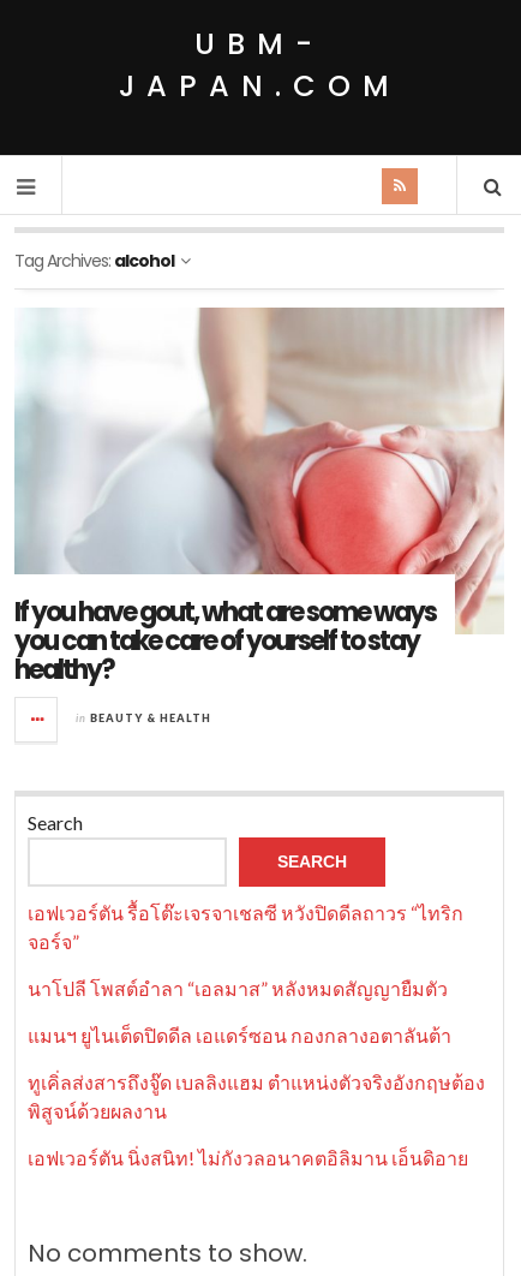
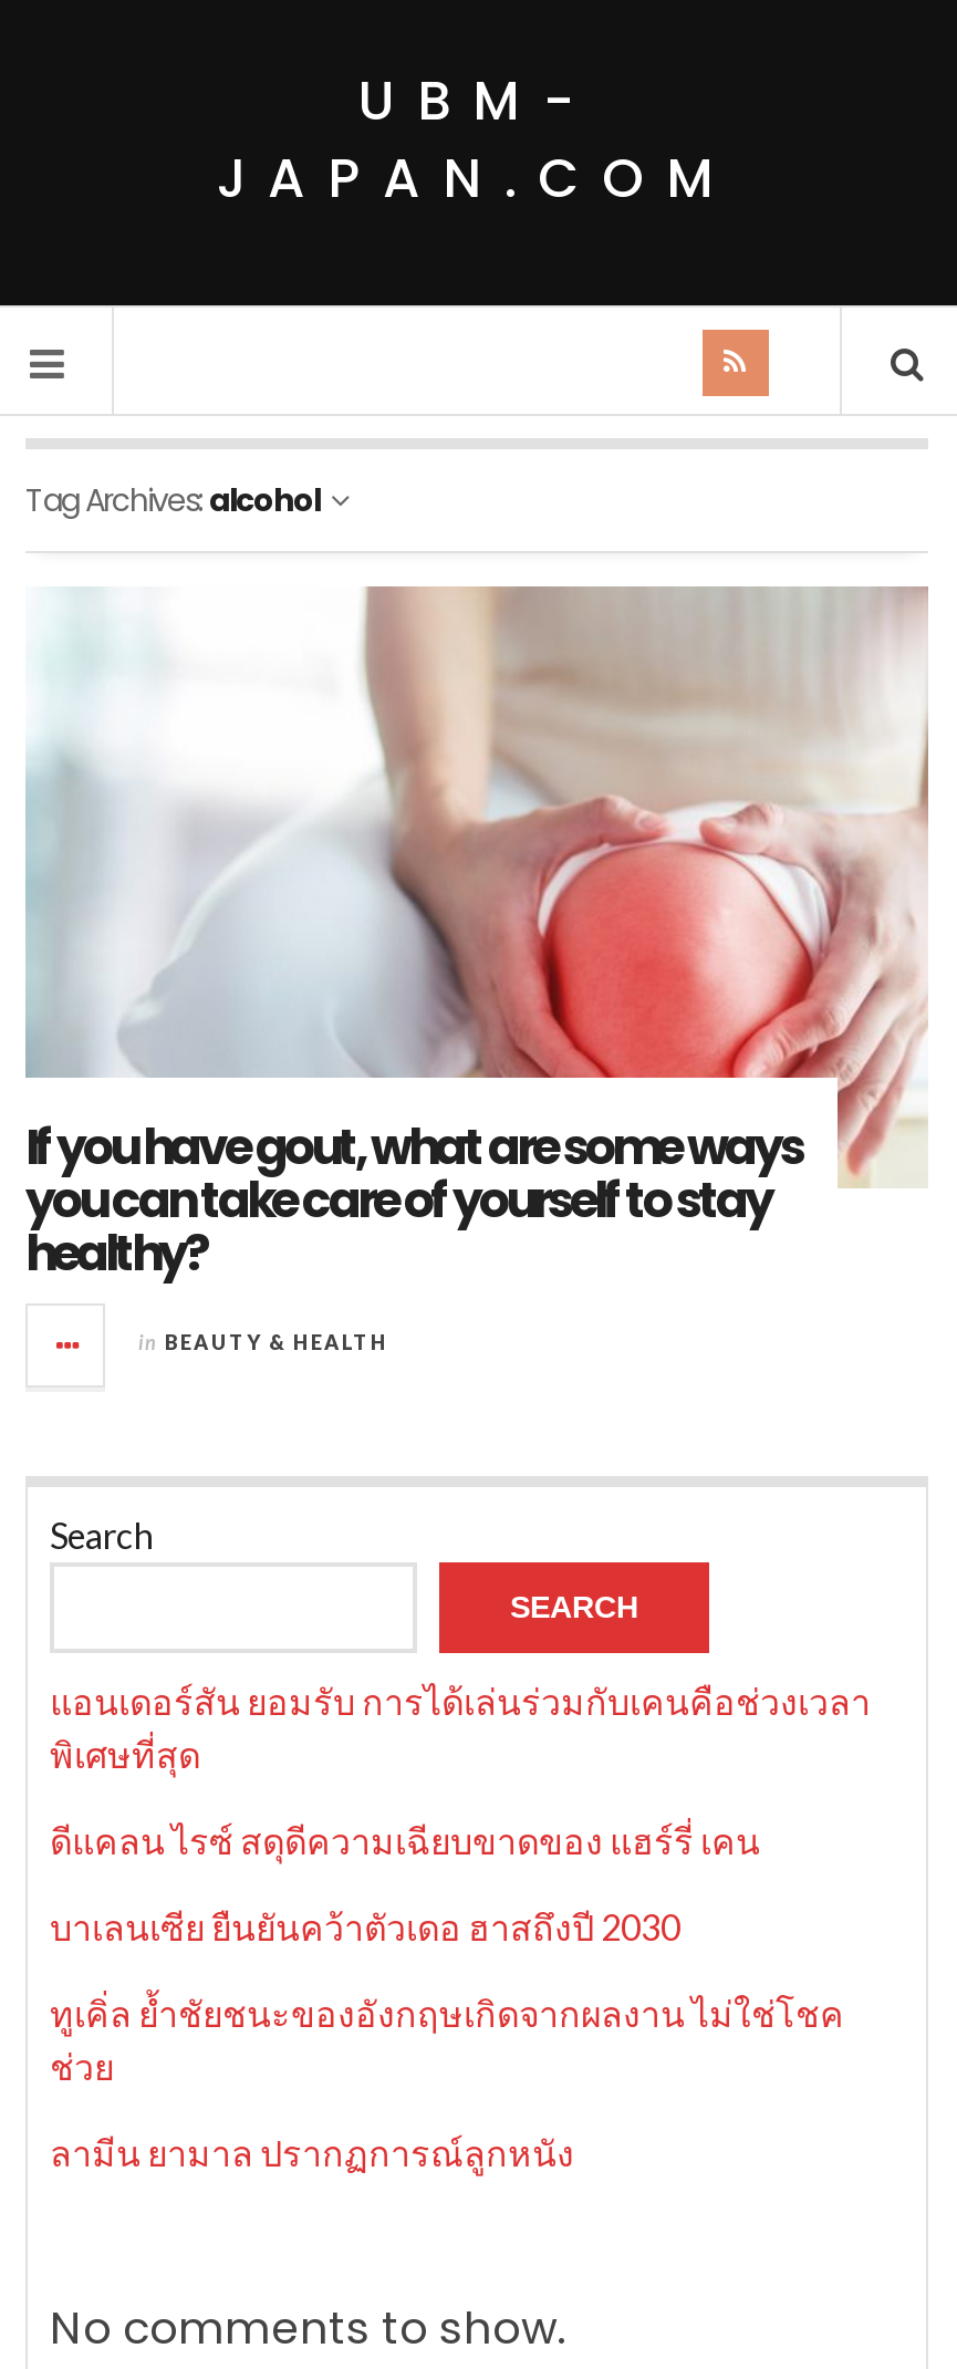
[28,901,463,953] เอฟเวอร์ตัน รื้อโต๊ะเจรจาเชลซี หวังปิดดีลถาวร “ไทริก | จอร์จ” -> [50,1680,871,1775] แอนเดอร์สัน ยอมรับ การได้เล่นร่วมกับเคนคือช่วงเวลา | พิเศษที่สุด
[28,977,448,1000] นาโปลี โพสต์อำลา “เอลมาส” หลังหมดสัญญายืมตัว -> [50,1819,760,1861] ดีแคลน ไรซ์ สดุดีความเฉียบขาดของ แฮร์รี่ เคน
[28,1024,451,1047] แมนฯ ยูไนเต็ดปิดดีล เอแดร์ซอน กองกลางอตาลันต้า -> [50,1905,680,1947] บาเลนเซีย ยืนยันคว้าตัวเดอ ฮาสถึงปี 2030
[28,1071,485,1122] ทูเคิ่ลส่งสารถึงจู๊ด เบลลิงแฮม ตำแหน่งตัวจริงอังกฤษต้อง | พิสูจน์ด้วยผลงาน -> [50,1992,844,2087] ทูเคิ่ล ย้ำชัยชนะของอังกฤษเกิดจากผลงาน ไม่ใช่โชค | ช่วย
[28,1146,468,1169] เอฟเวอร์ตัน นิ่งสนิท! ไม่กังวลอนาคตอิลิมาน เอ็นดิอาย -> [50,2131,574,2173] ลามีน ยามาล ปรากฏการณ์ลูกหนัง

